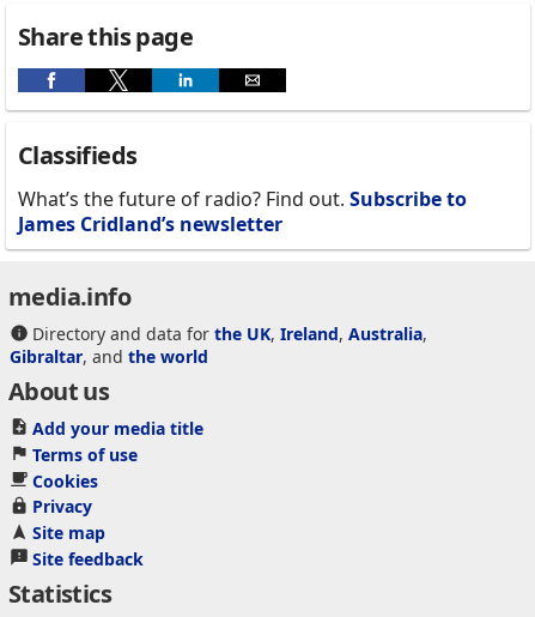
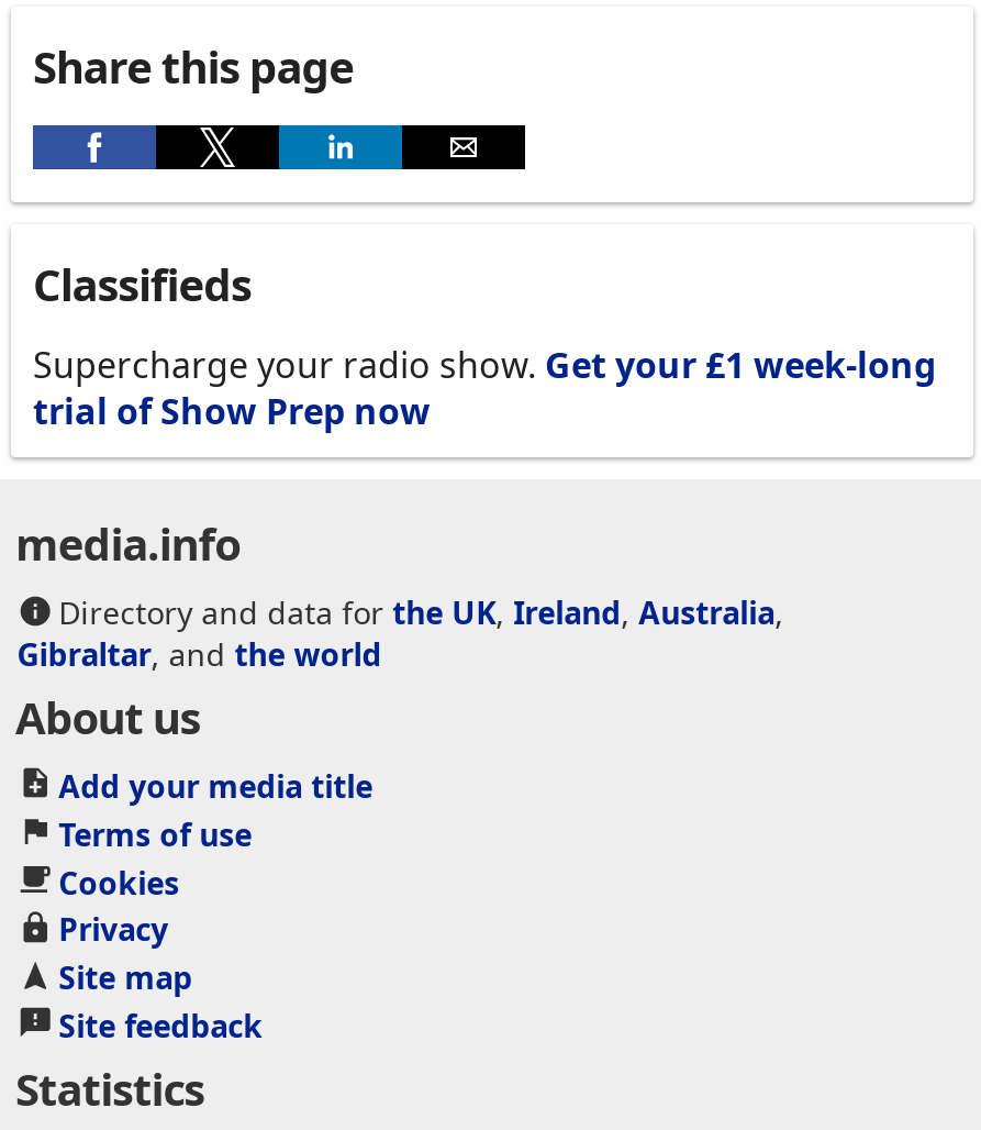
[18,186,467,238] What’s the future of radio? Find out. Subscribe to | James Cridland’s newsletter -> [33,342,936,436] Supercharge your radio show. Get your £1 week-long | trial of Show Prep now

